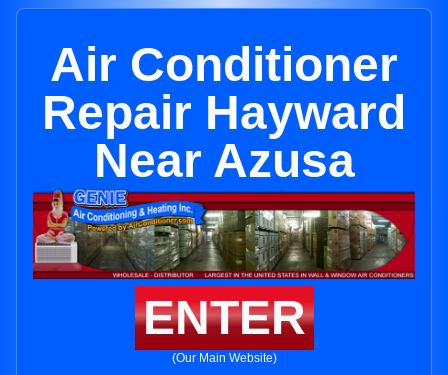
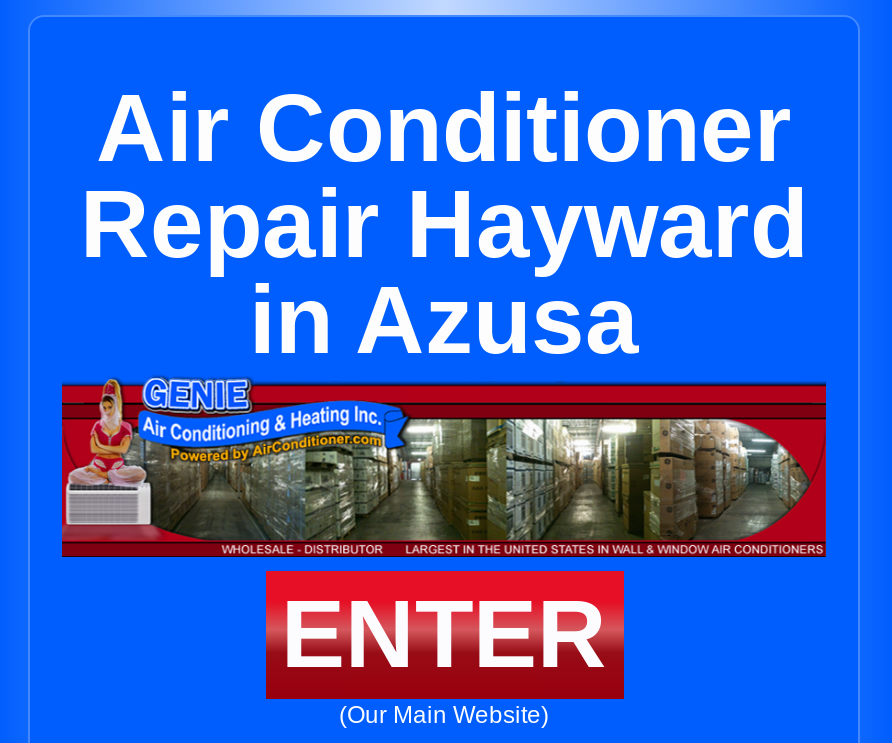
[93,134,354,187] Near Azusa -> [249,267,639,373] in Azusa

